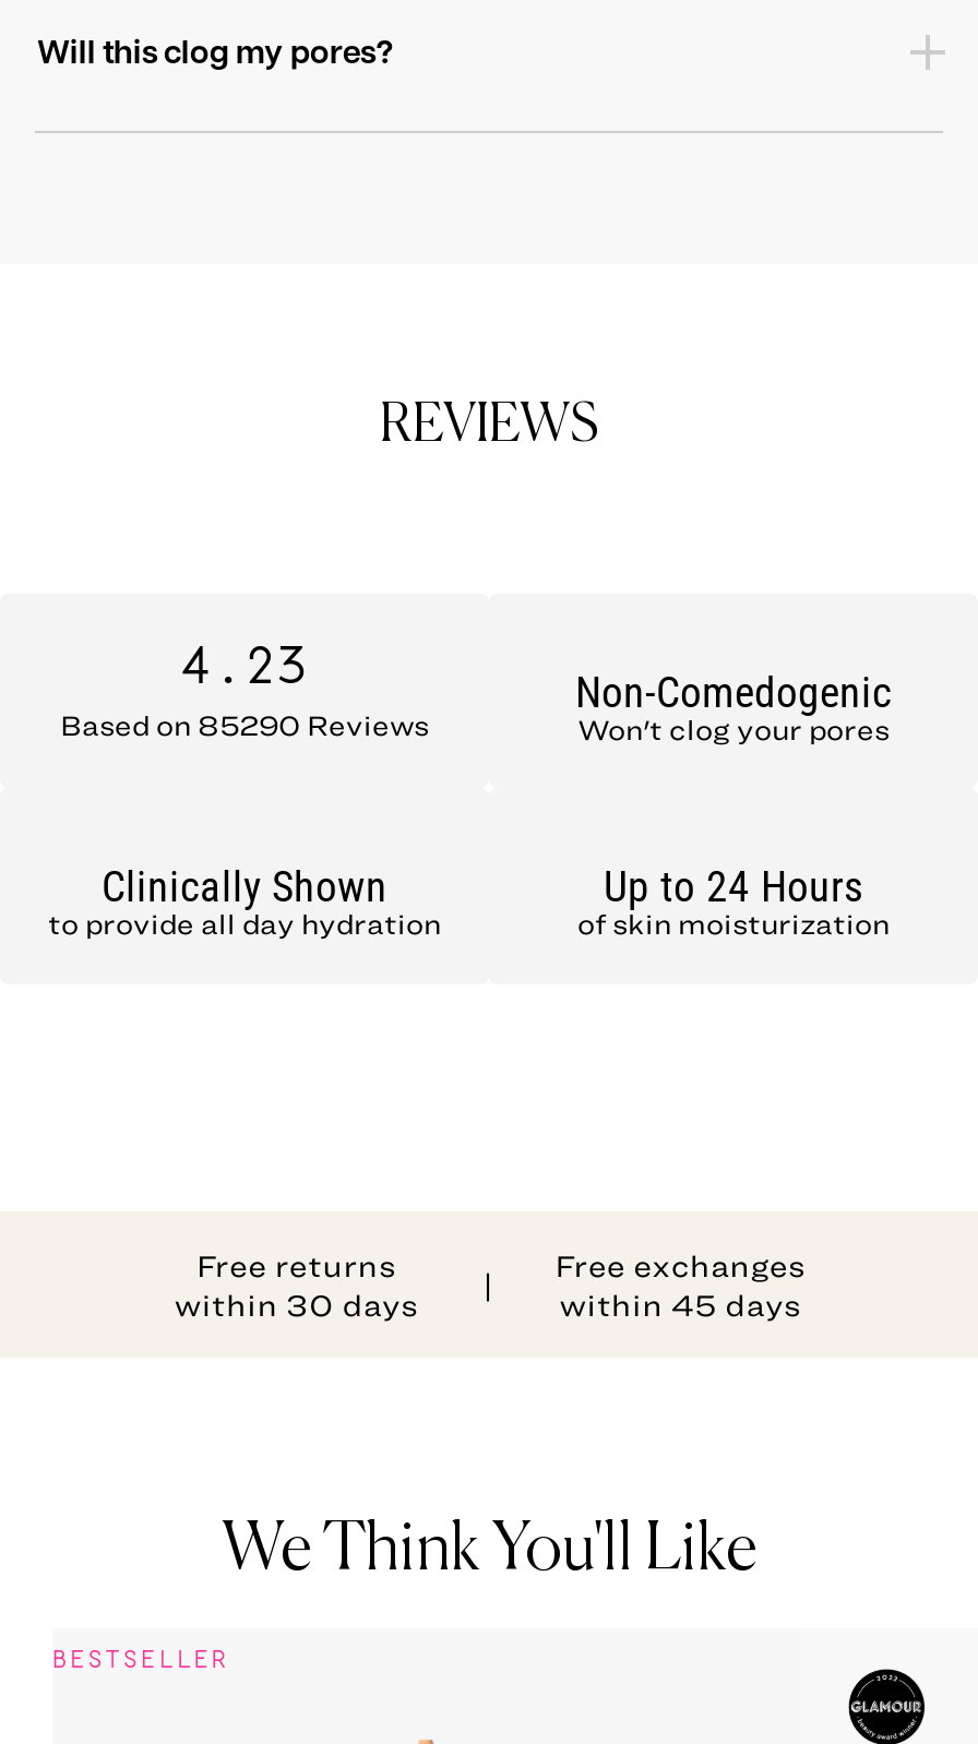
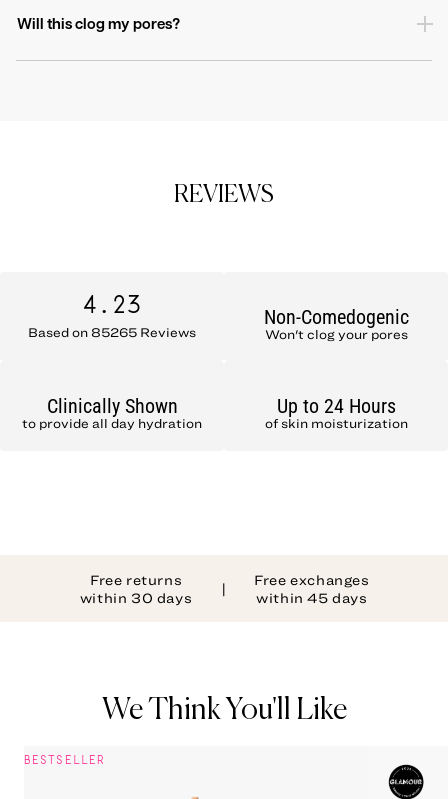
[60,709,429,742] Based on 85290 Reviews -> [28,325,196,340] Based on 85265 Reviews

